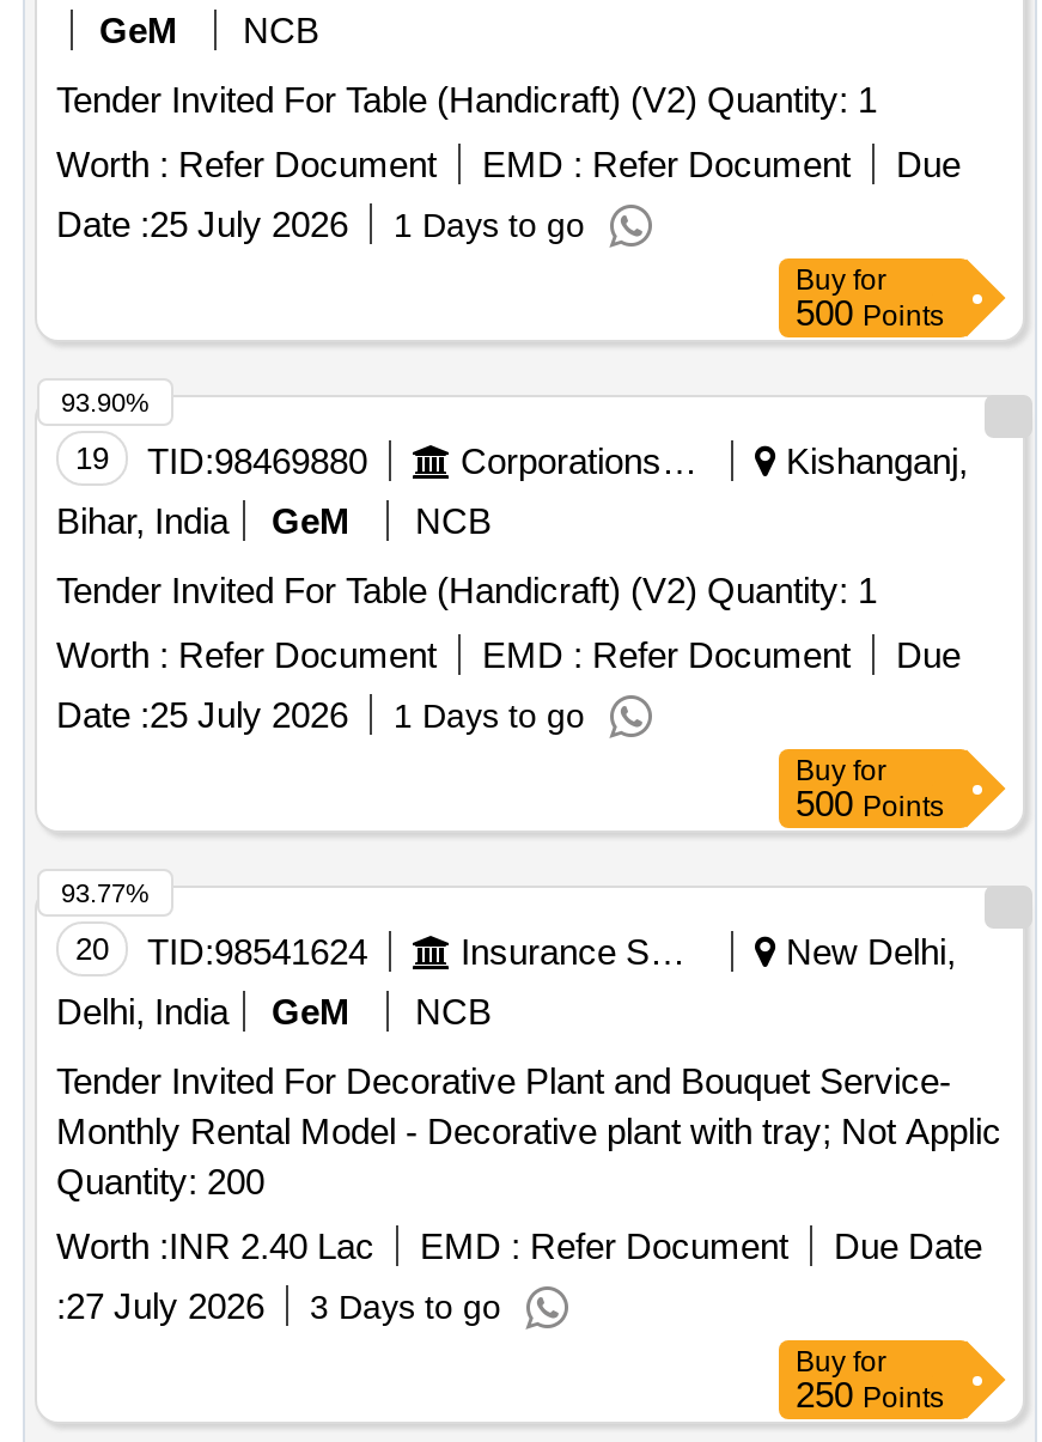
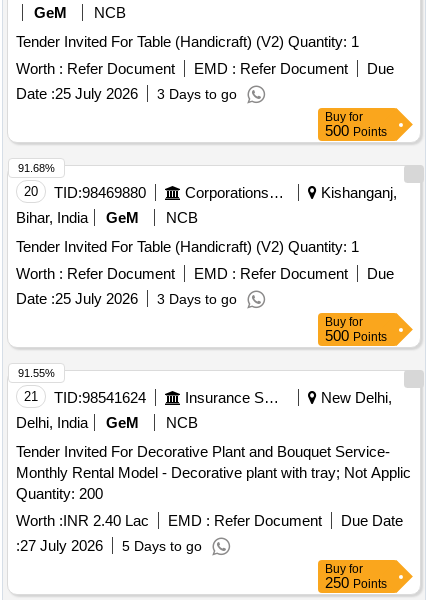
[56,204,585,245] Date : 25 July 2026 1 Days to go -> [16,85,237,102] Date : 25 July 2026 3 Days to go
[61,388,150,417] 93.90% -> [18,162,55,174] 91.68%
[75,441,367,482] 19 TID:98469880 -> [24,184,146,201] 20 TID:98469880
[56,695,585,735] Date : 25 July 2026 1 Days to go -> [16,290,237,307] Date : 25 July 2026 3 Days to go
[61,879,150,908] 93.77% -> [18,367,55,379] 91.55%
[75,931,367,972] 20 TID:98541624 -> [24,389,146,406] 21 TID:98541624
[56,1286,501,1326] :27 July 2026 3 Days to go -> [16,537,202,554] :27 July 2026 5 Days to go

